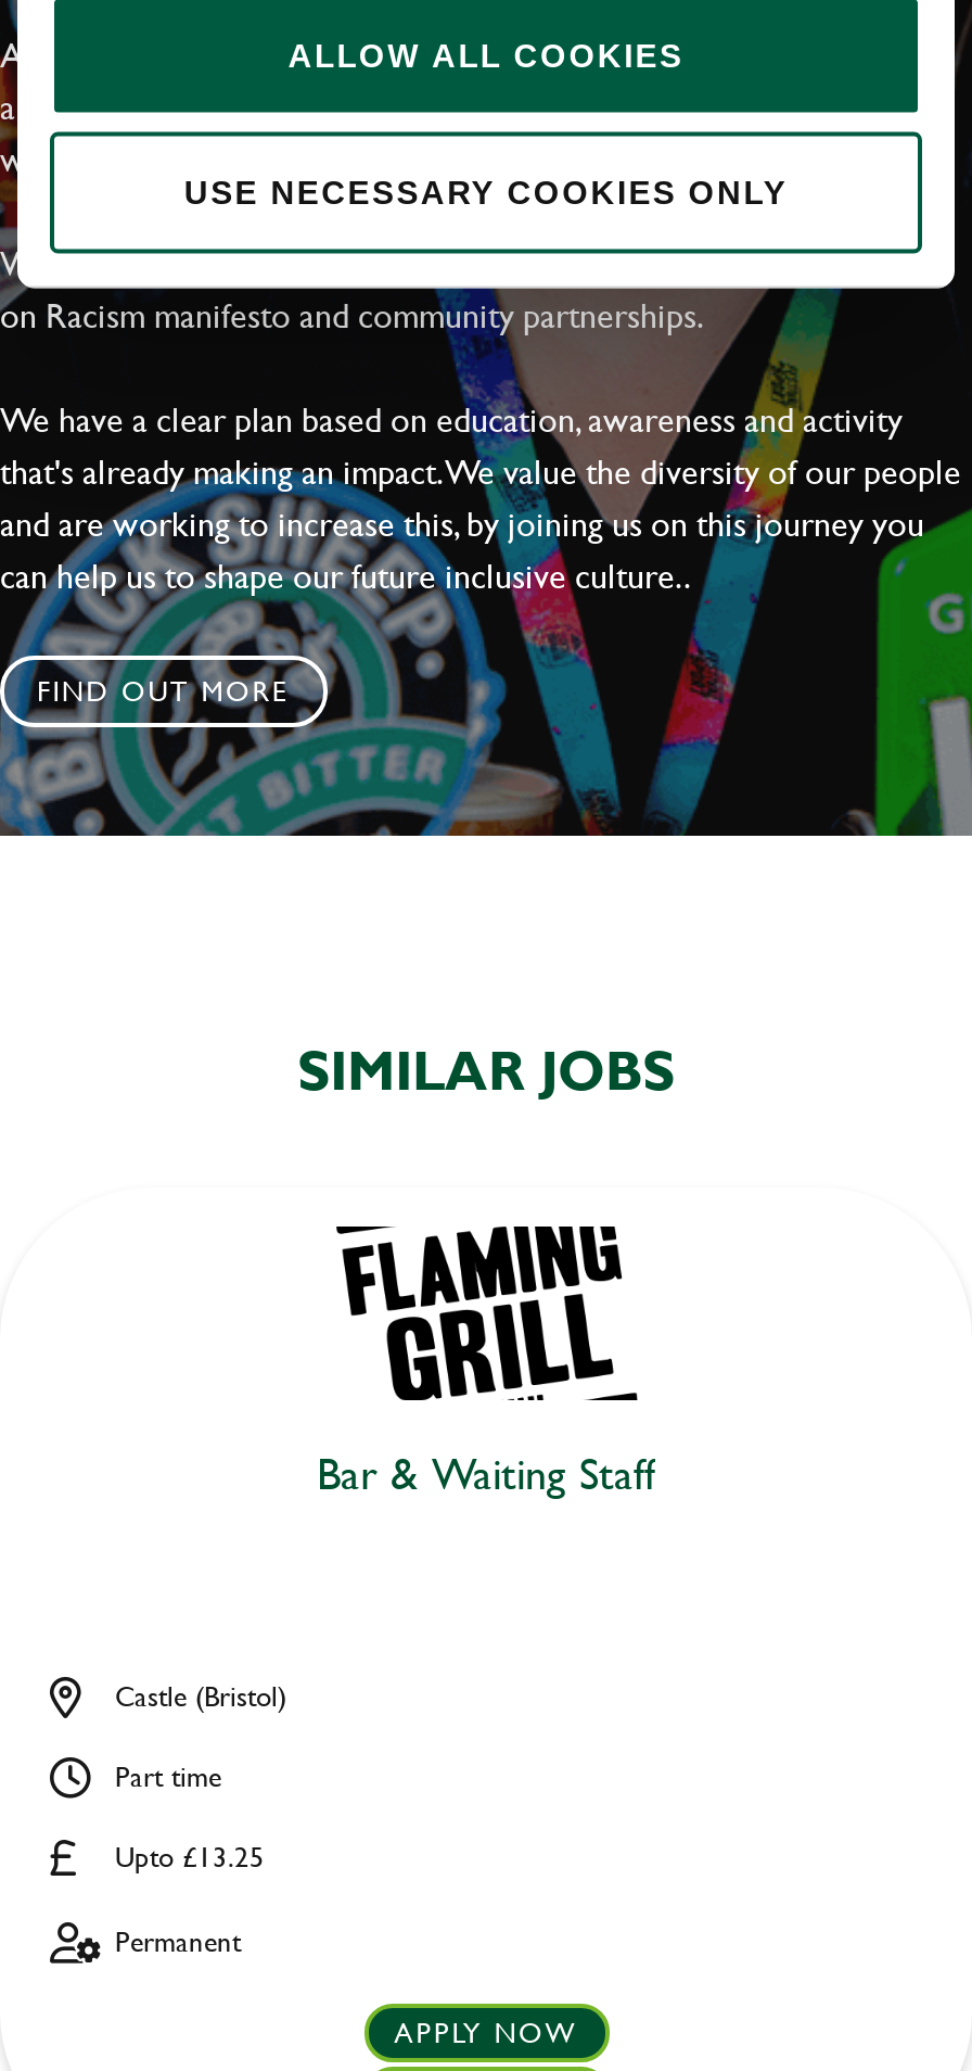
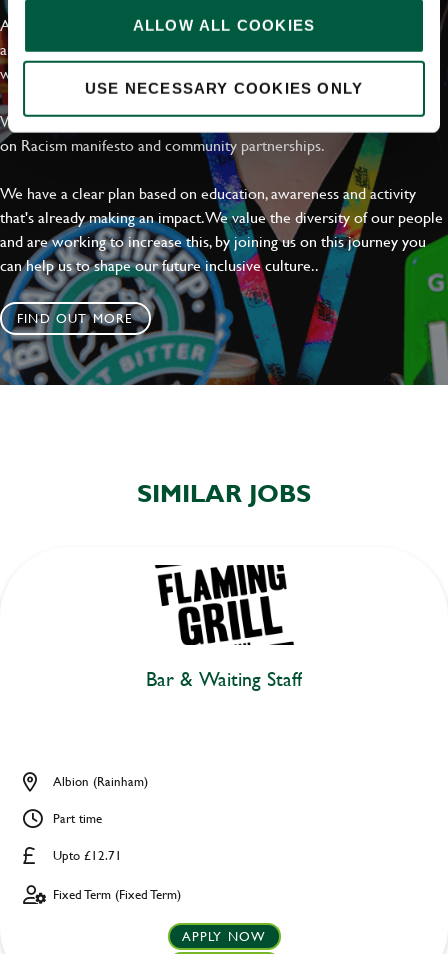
[115,1677,286,1716] Castle (Bristol) -> [53,772,148,790] Albion (Rainham)
[115,1837,265,1876] Upto £13.25 -> [53,846,122,864] Upto £12.71
[115,1922,241,1961] Permanent -> [53,885,181,903] Fixed Term (Fixed Term)

